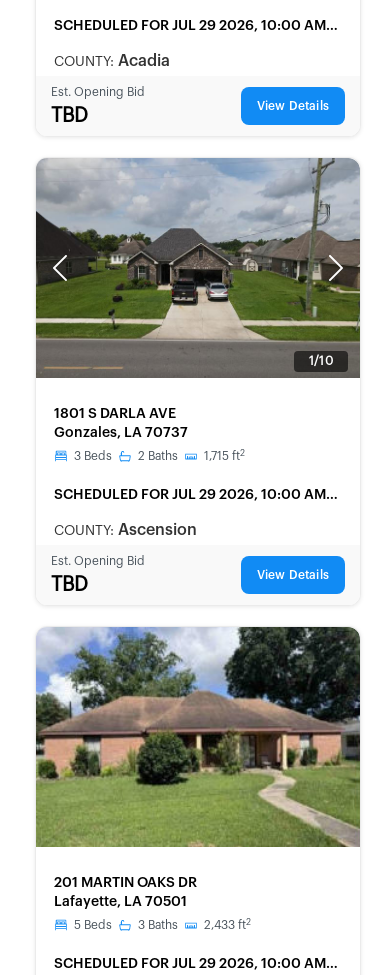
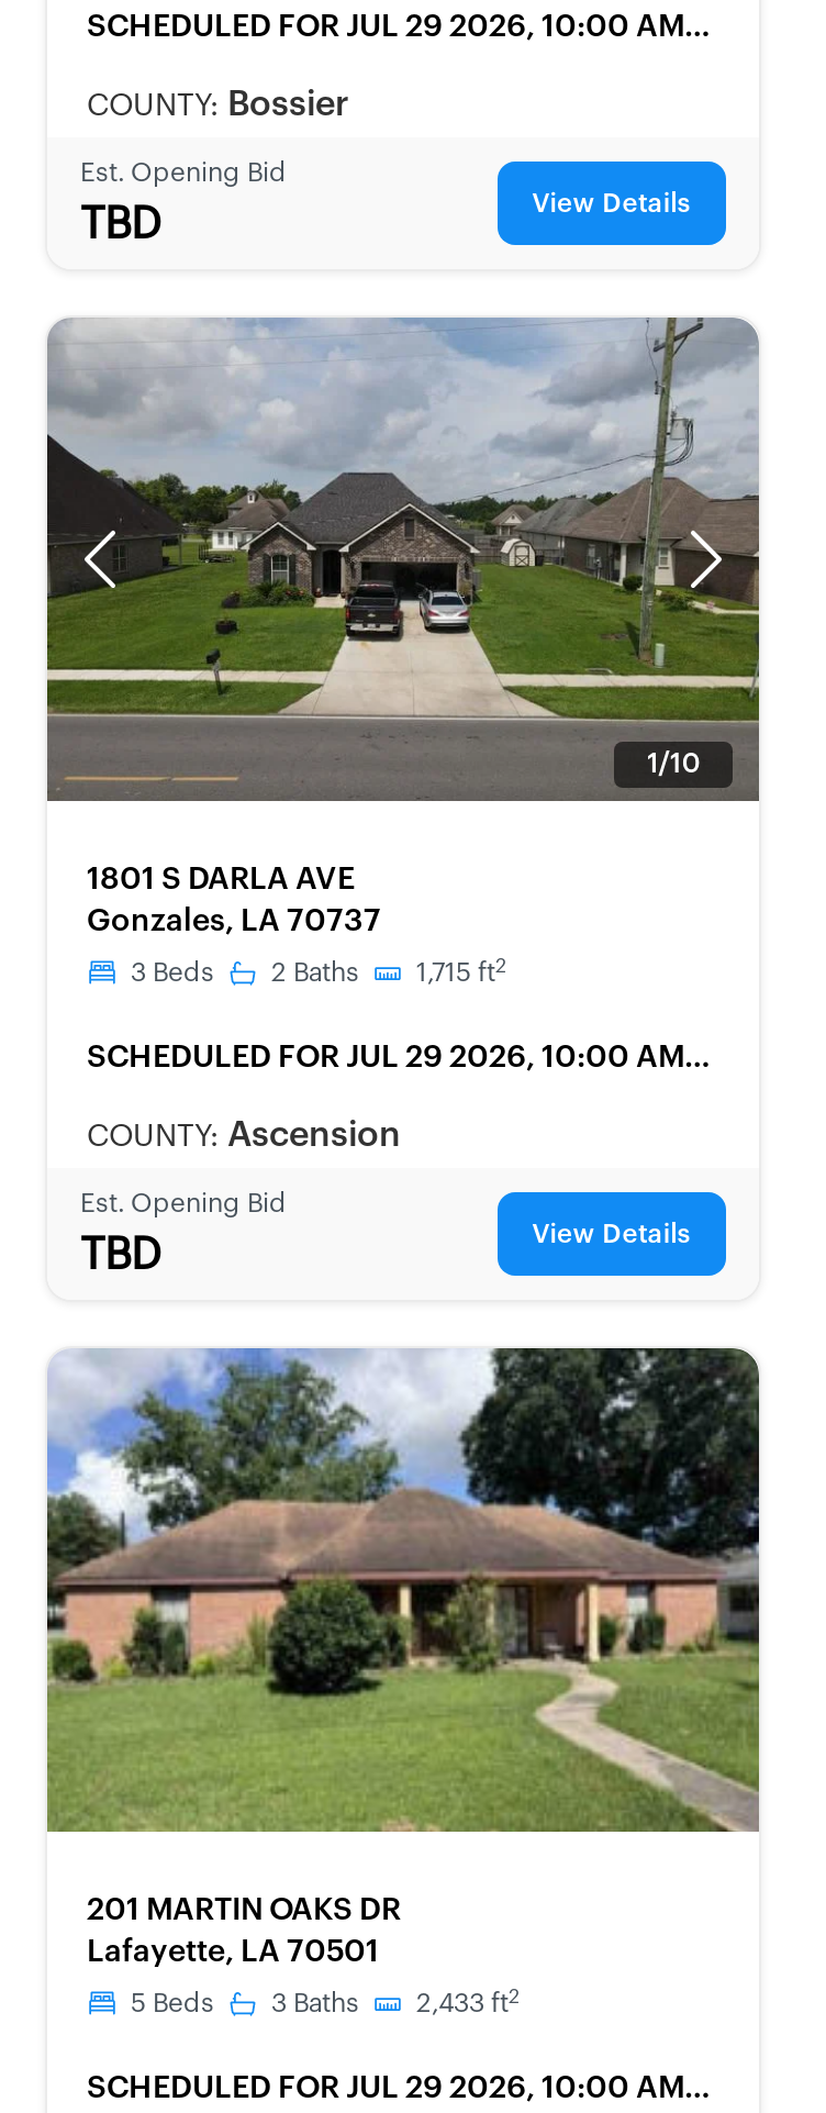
[54,53,170,69] COUNTY: Acadia -> [87,87,348,122] COUNTY: Bossier

